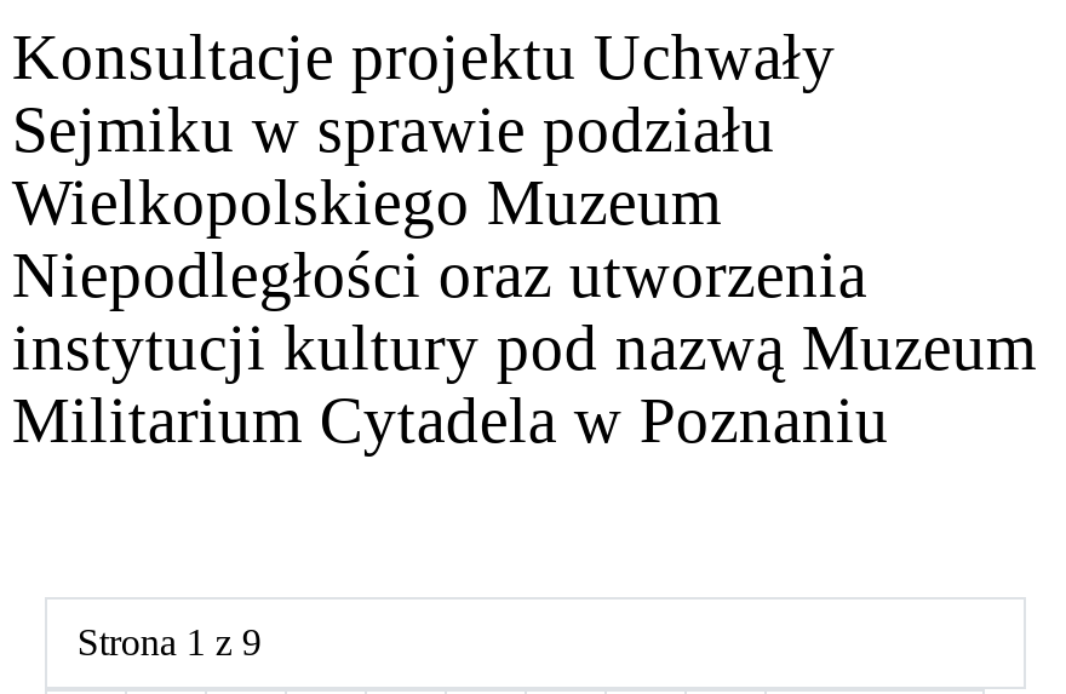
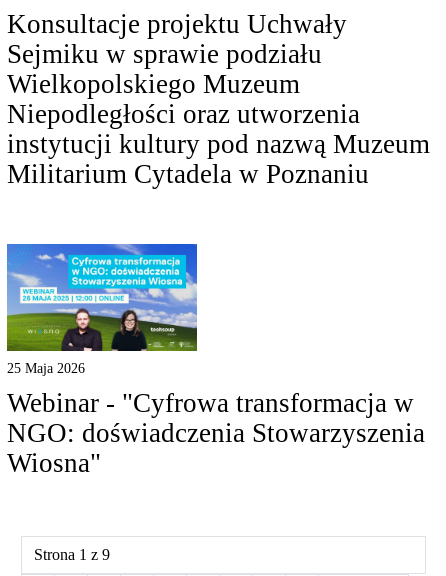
none -> [6,243,425,478] [image] | 25 Maja 2026 | Webinar - "Cyfrowa transformacja w | NGO: doświadczenia Stowarzyszenia | Wiosna"

